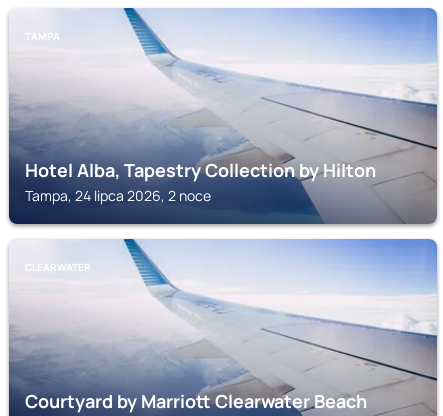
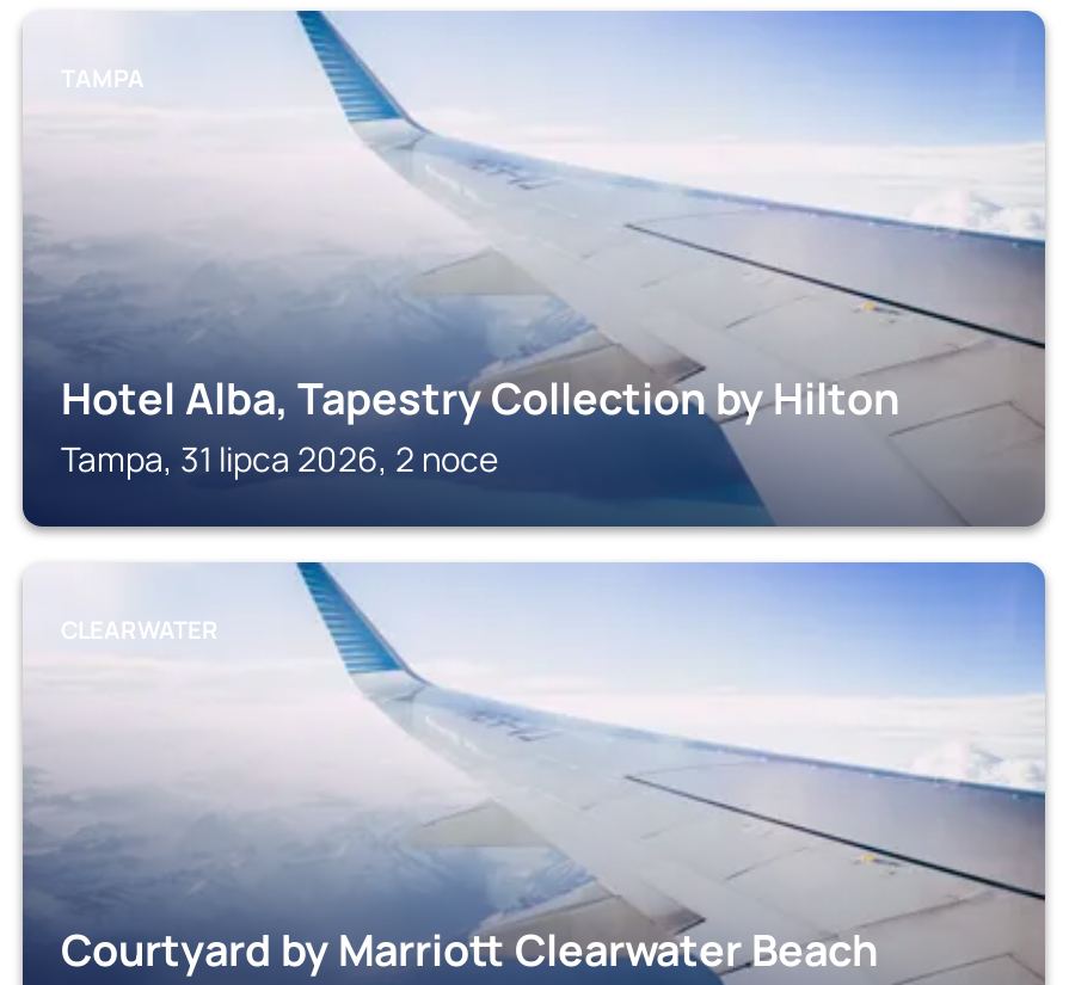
[25,186,211,205] Tampa, 24 lipca 2026, 2 noce -> [61,436,498,481] Tampa, 31 lipca 2026, 2 noce

